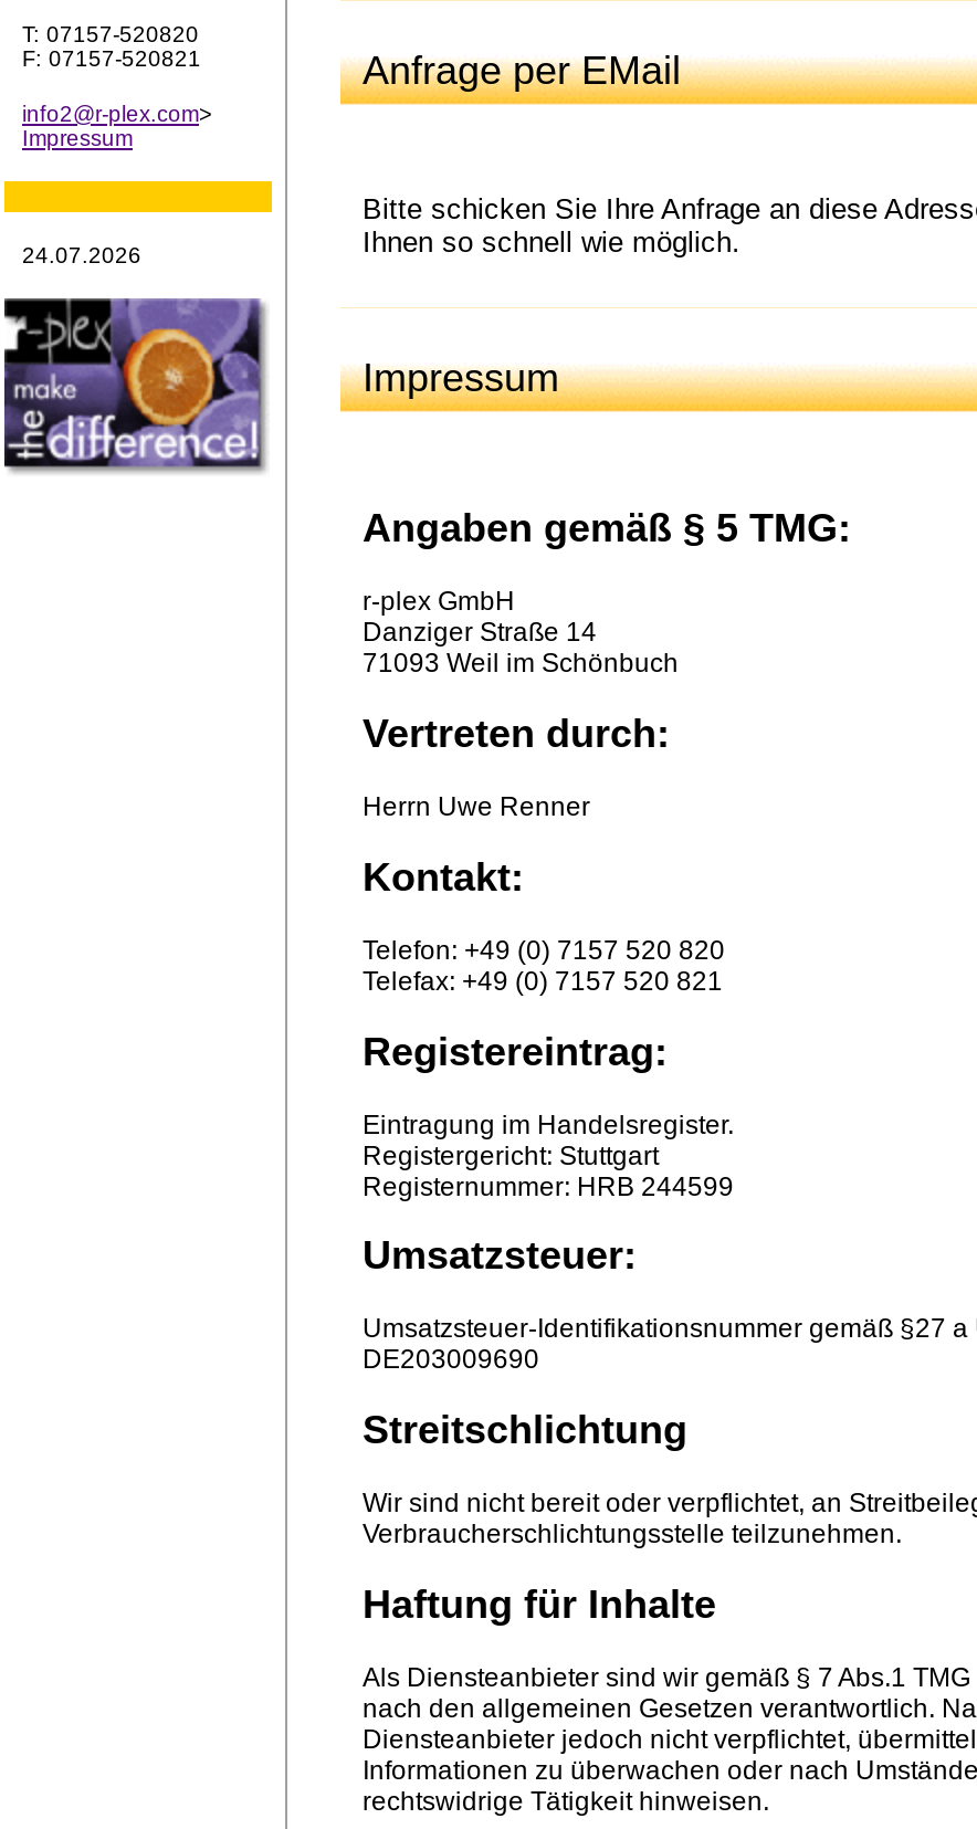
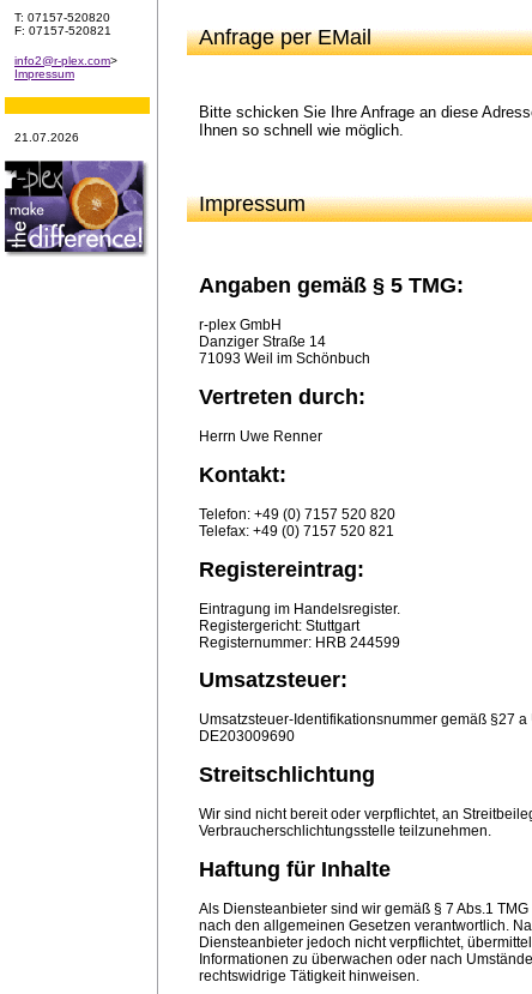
[22,243,141,267] 24.07.2026 -> [14,131,79,144] 21.07.2026

